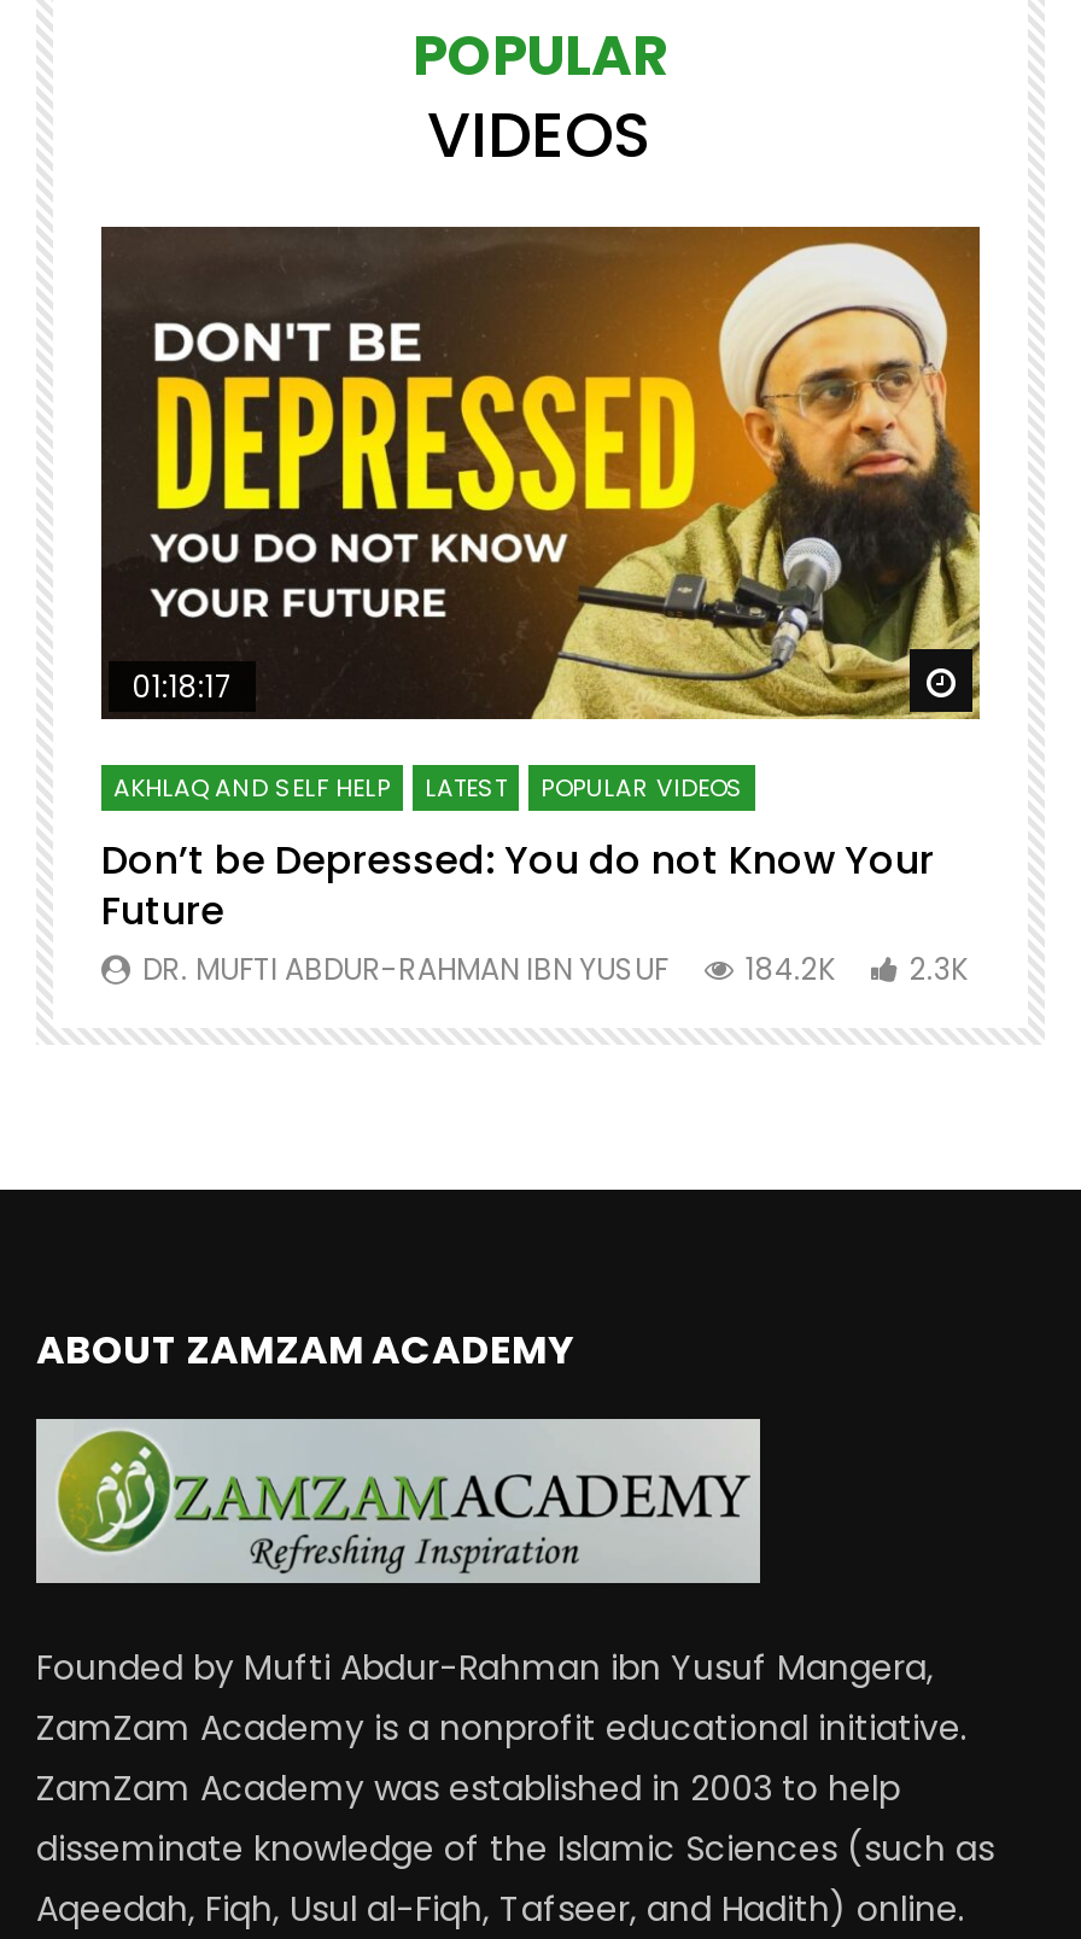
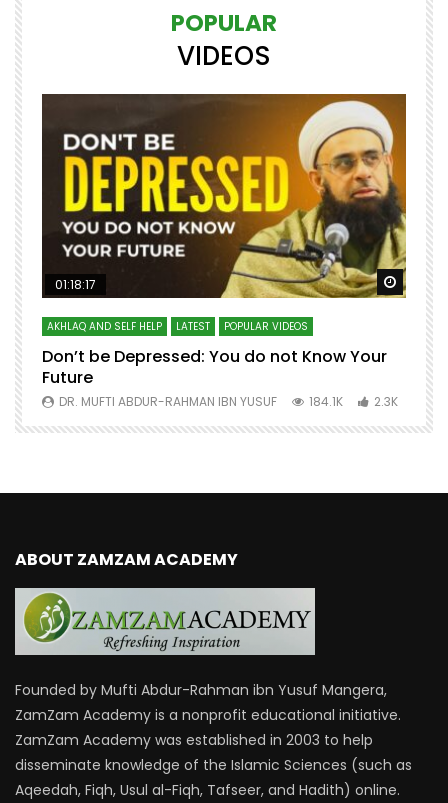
[142,948,968,989] DR. MUFTI ABDUR-RAHMAN IBN YUSUF 184.2K 2.3K -> [59,393,398,410] DR. MUFTI ABDUR-RAHMAN IBN YUSUF 184.1K 2.3K

